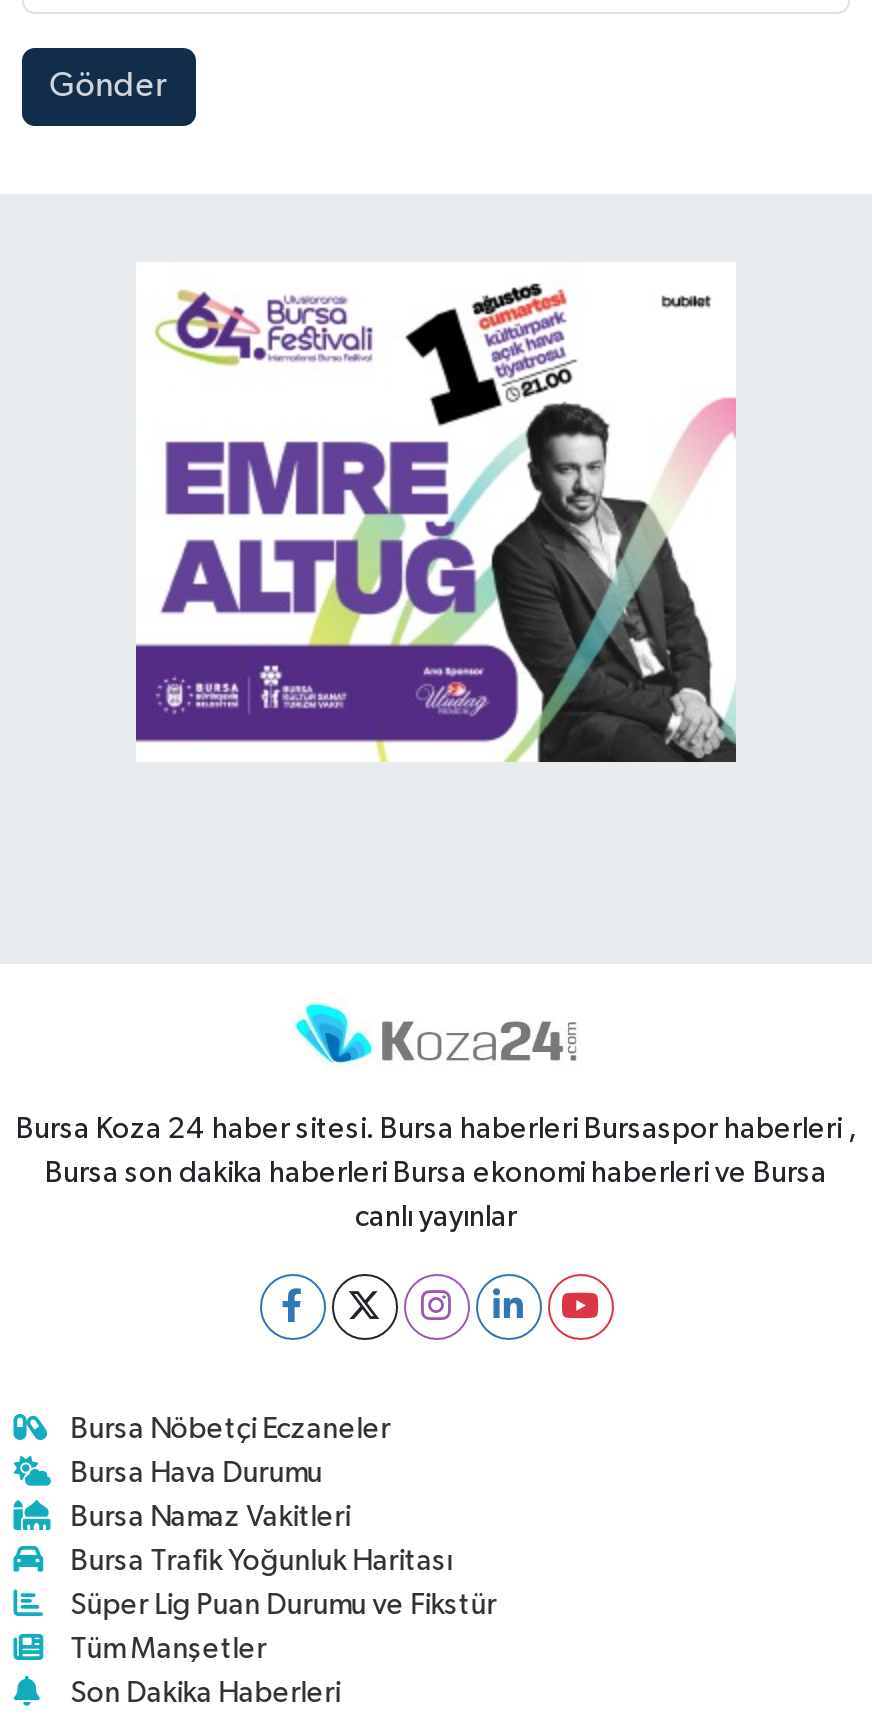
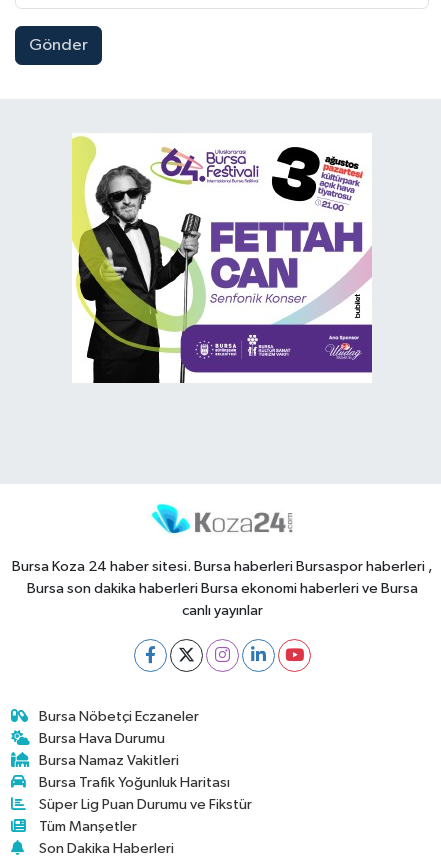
[134,268,738,764] [image] -> [71,135,373,384] [image]

